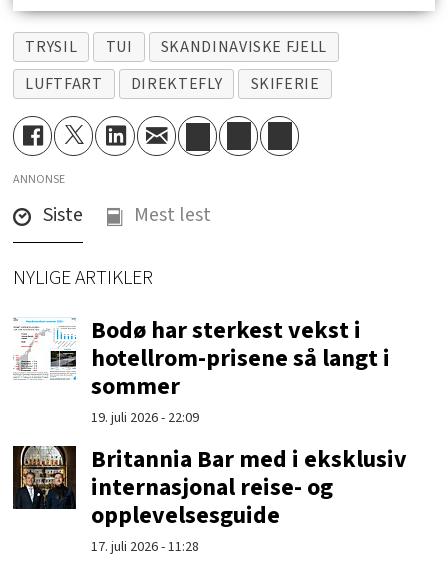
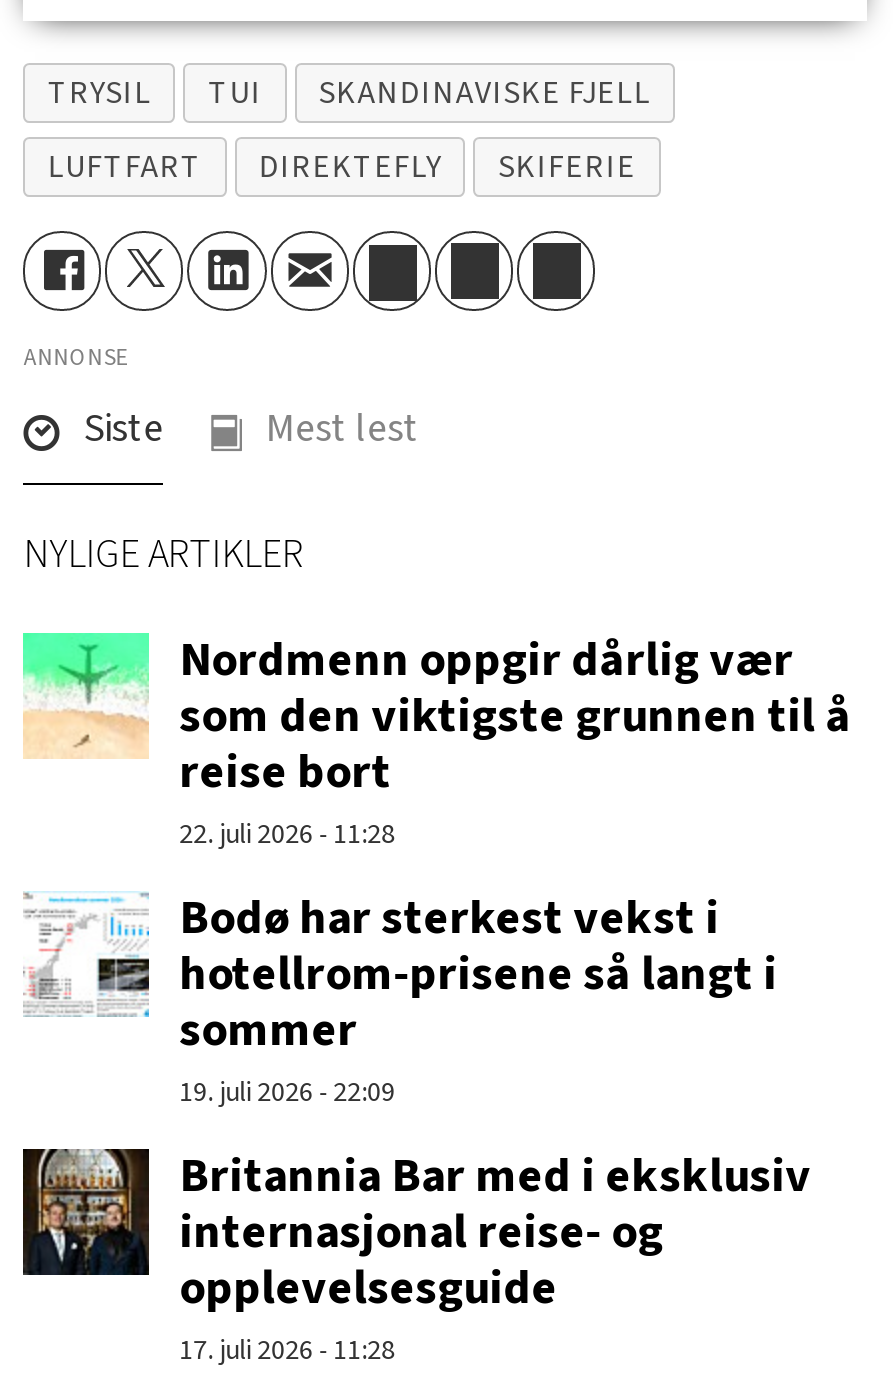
none -> [21,625,851,855] [image] | Nordmenn oppgir dårlig vær | som den viktigste grunnen til å | reise bort | 22. juli 2026 - 11:28

